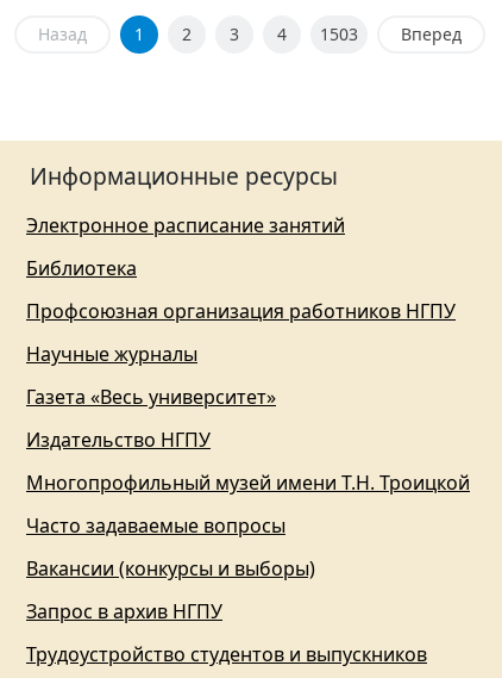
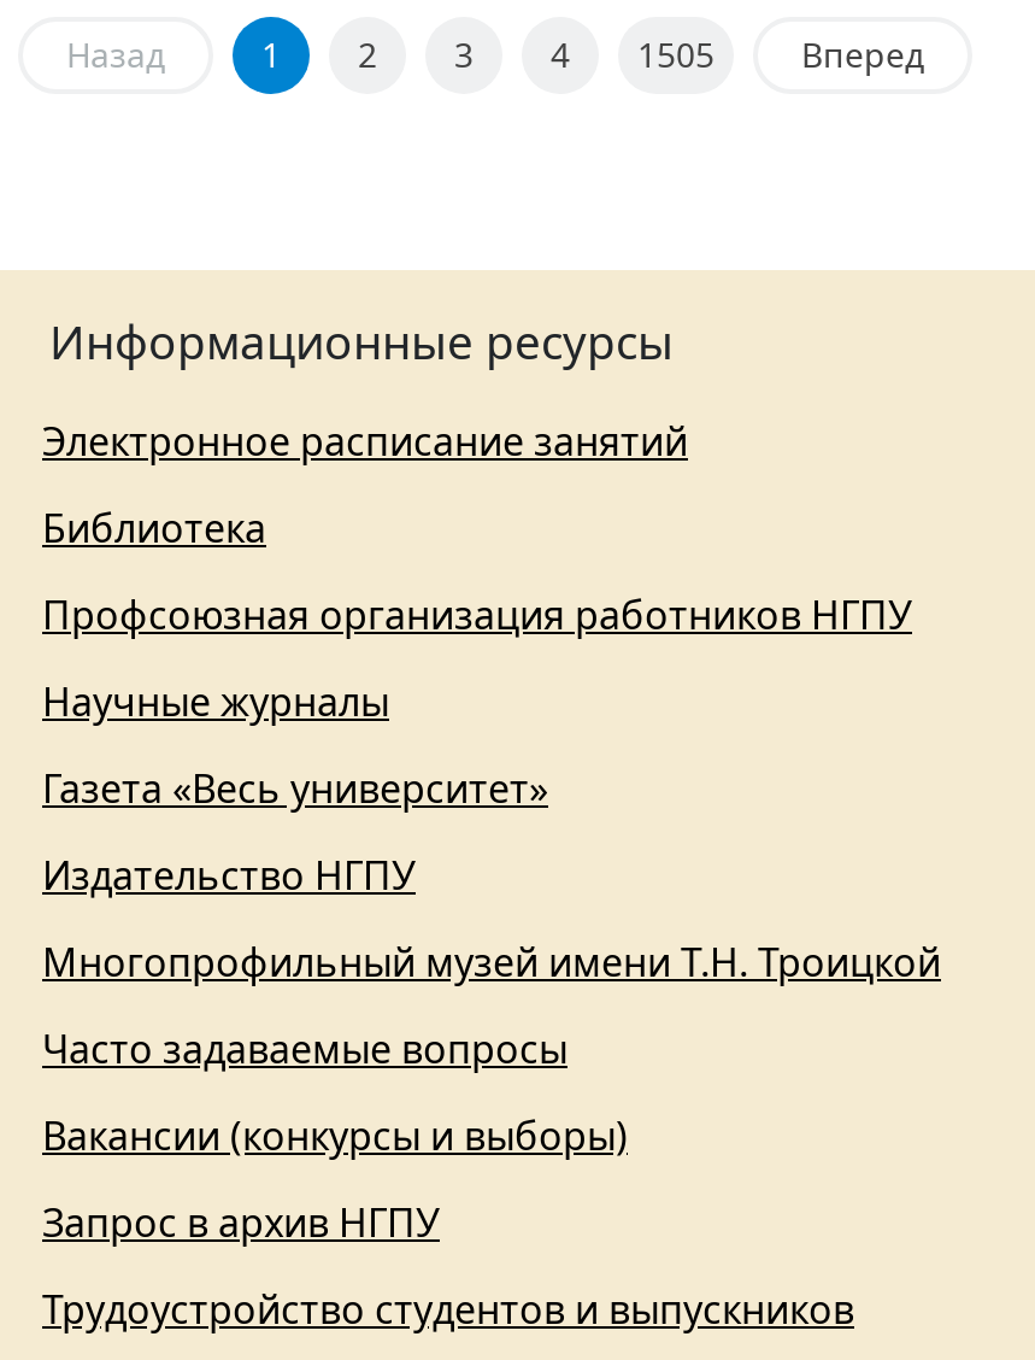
[134,23,462,46] 1 2 3 4 1503 Вперед -> [261,32,924,78] 1 2 3 4 1505 Вперед

